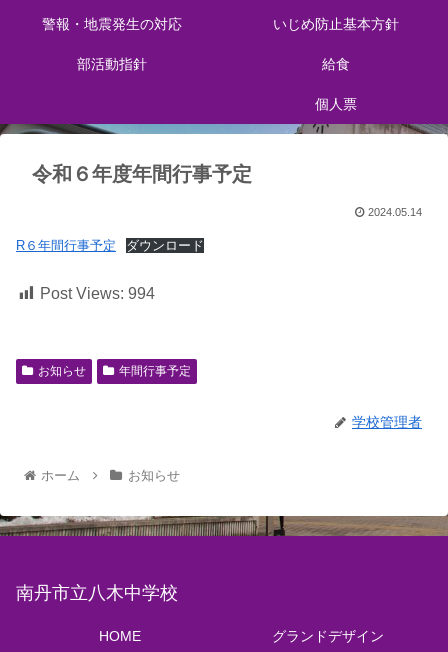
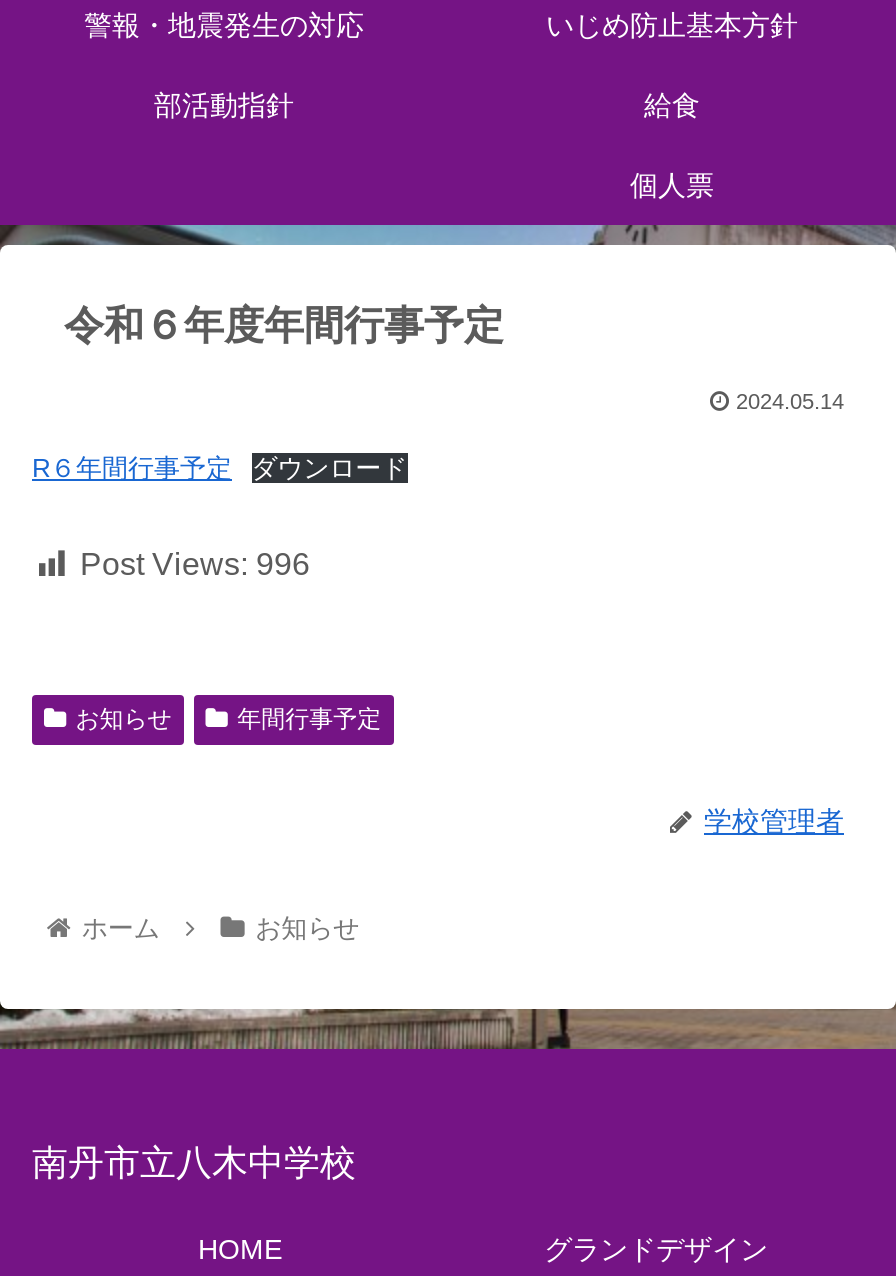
[40,285,155,302] Post Views: 994 -> [80,547,310,581] Post Views: 996

